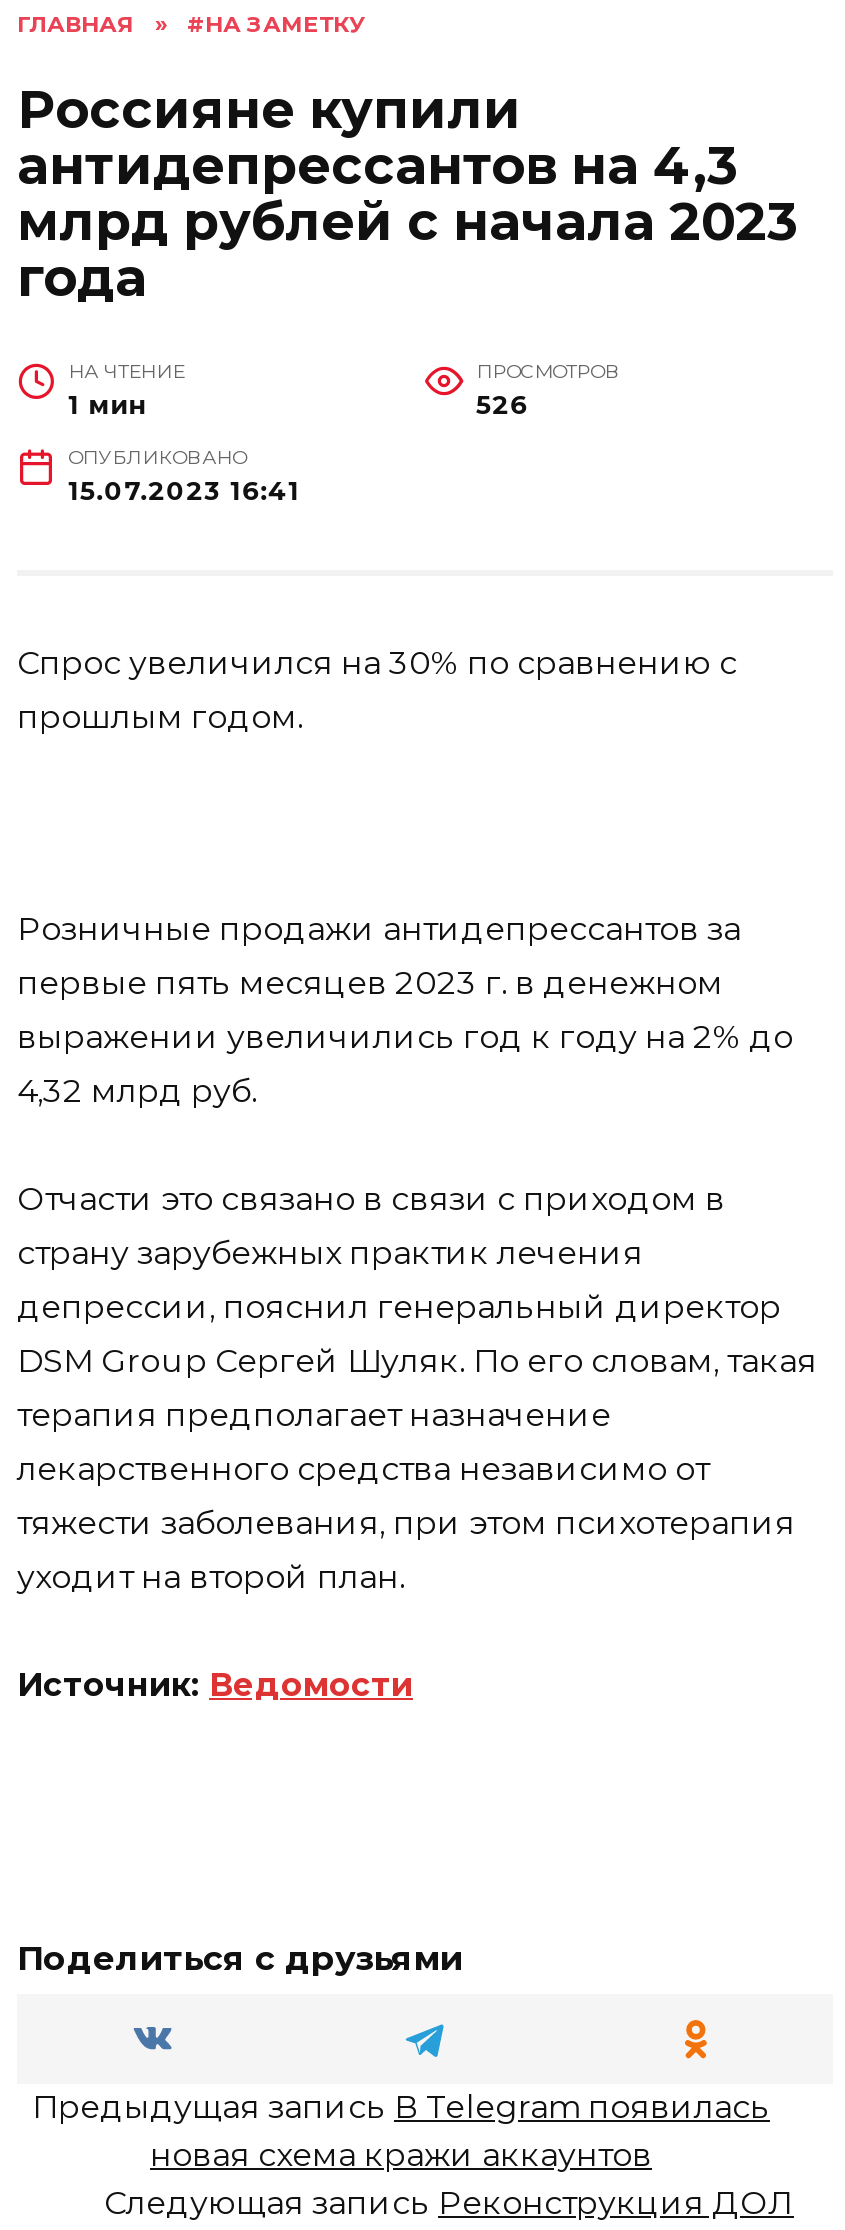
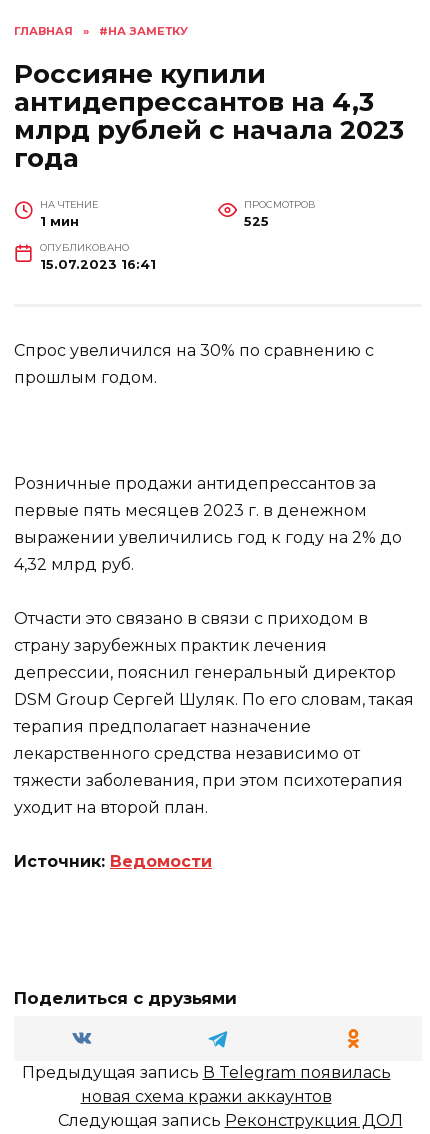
[476,389,528,419] 526 -> [244,214,269,229] 525

